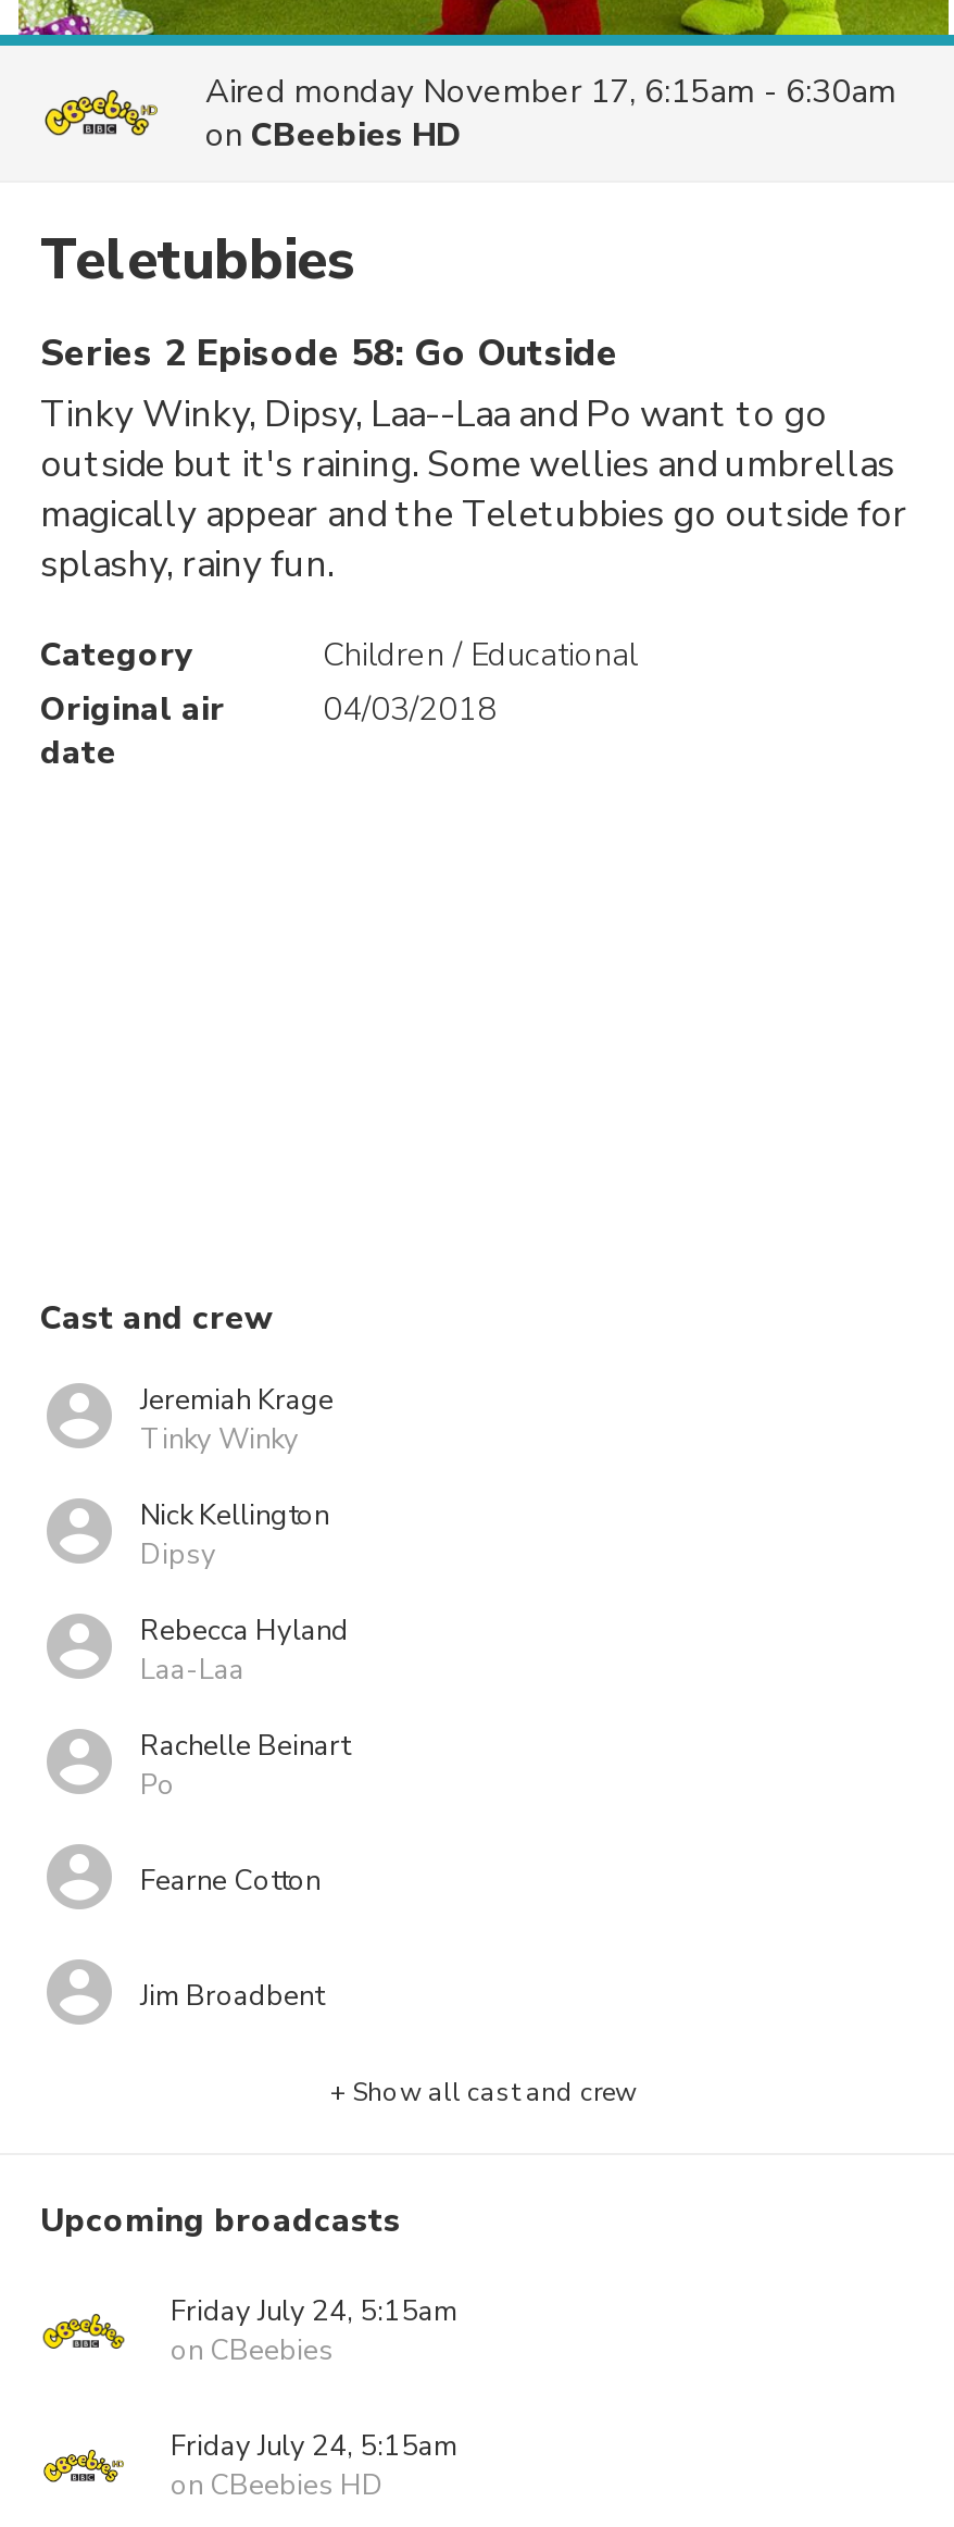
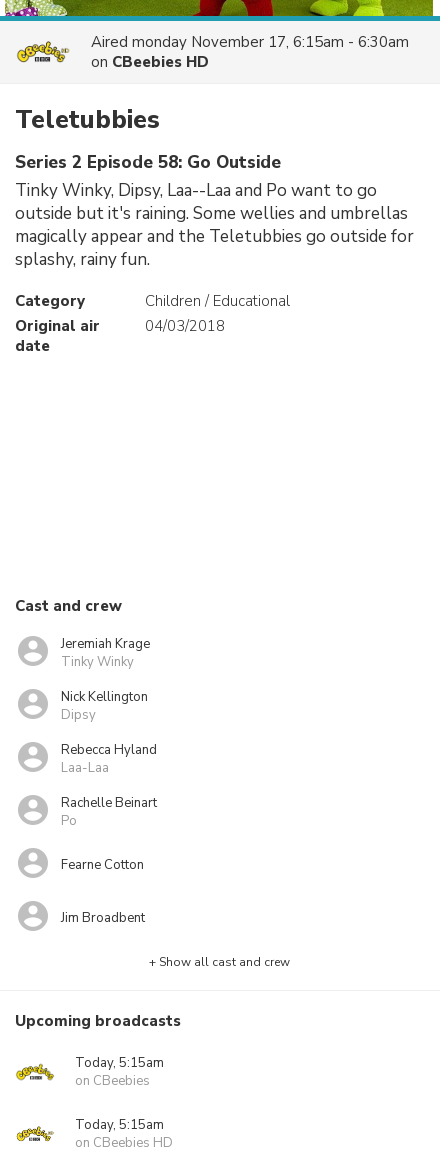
[171,2292,457,2331] Friday July 24, 5:15am -> [75,1054,164,1072] Today, 5:15am
[171,2427,457,2466] Friday July 24, 5:15am -> [75,1116,164,1134] Today, 5:15am

